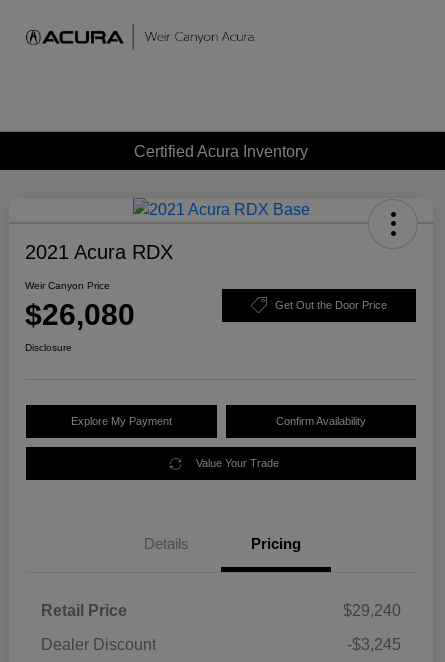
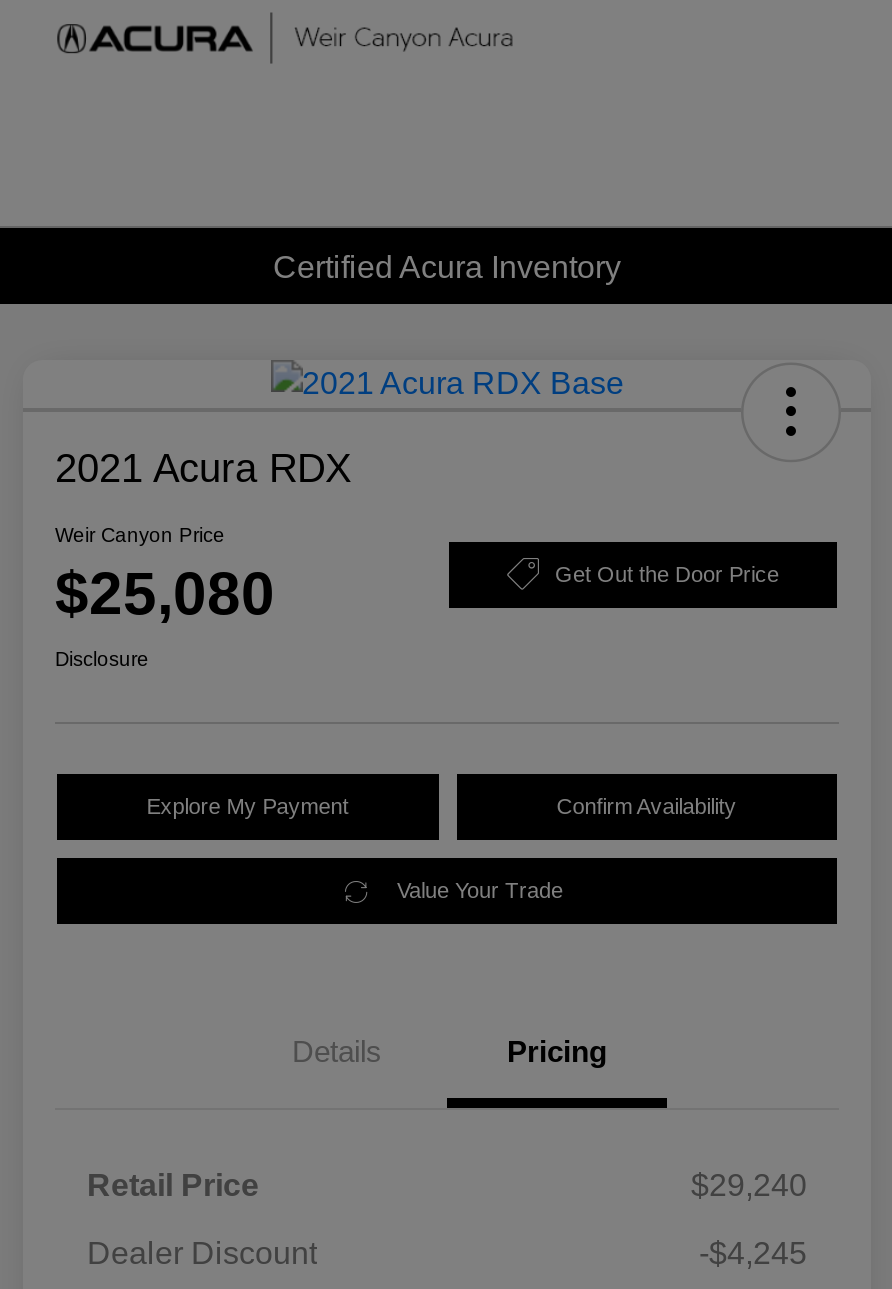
[25,298,135,331] $26,080 -> [55,560,275,626] $25,080
[347,636,401,653] -$3,245 -> [699,1236,807,1270] -$4,245

